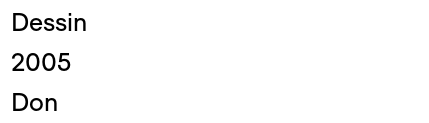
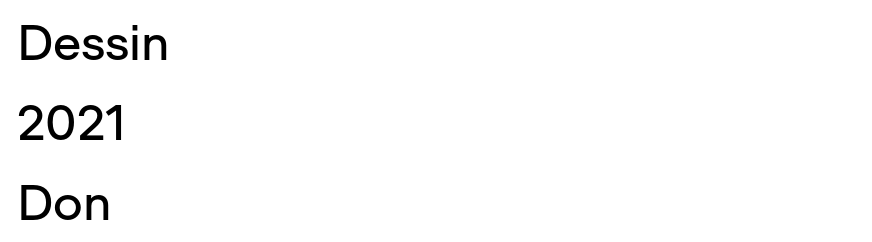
[11,47,71,77] 2005 -> [17,92,125,152] 2021

